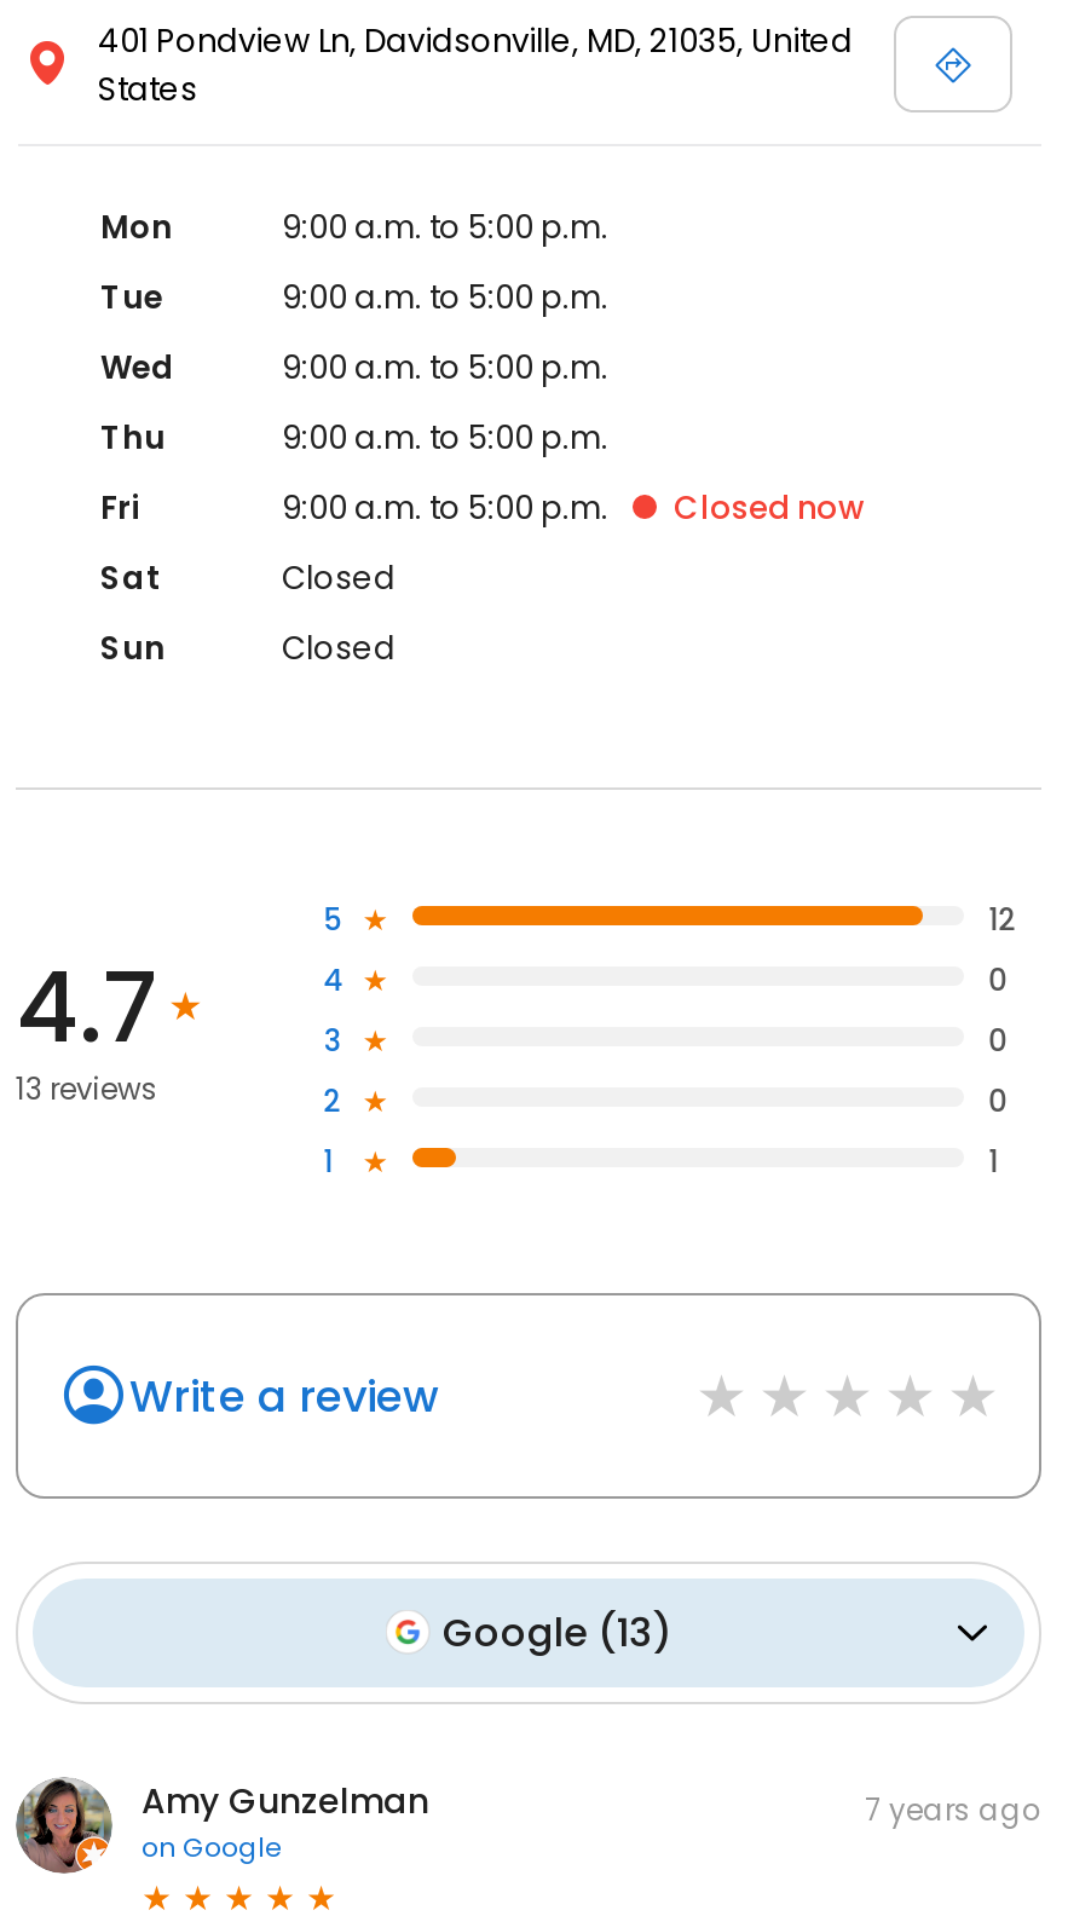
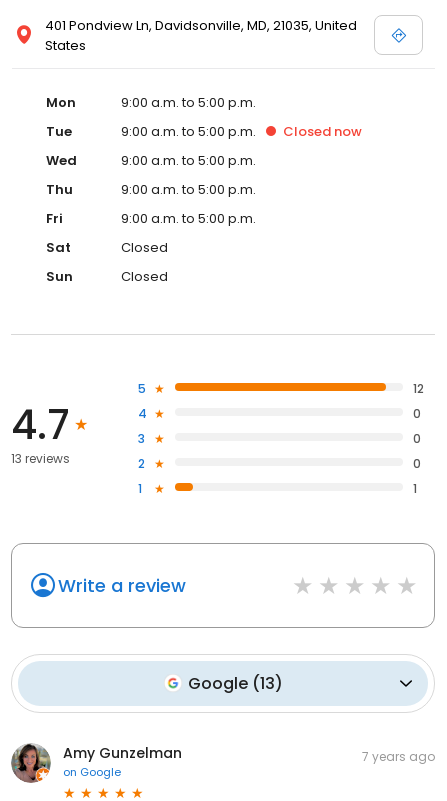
moved [674,485,865,531] -> [283,122,362,141]: Closed now

